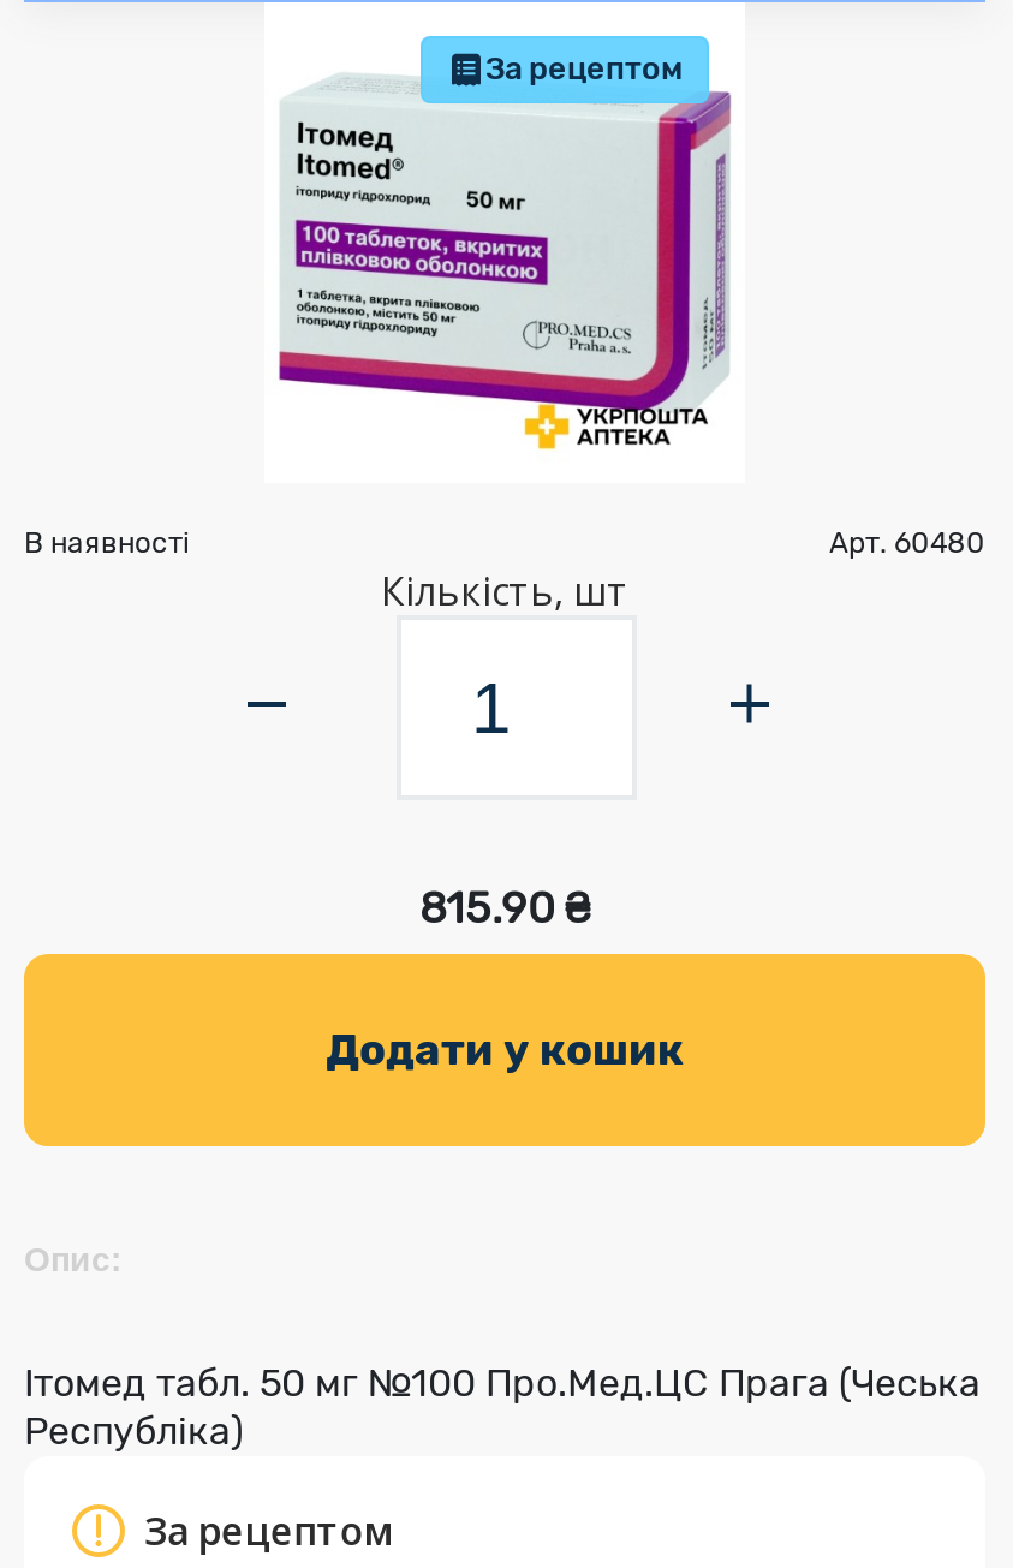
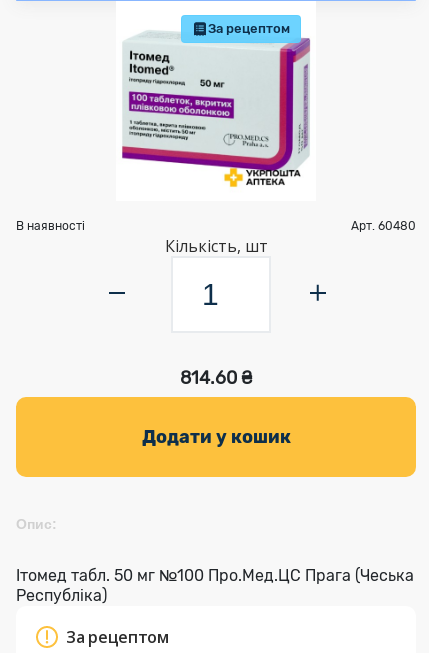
[419,882,590,935] 815.90 ₴ -> [180,367,252,389] 814.60 ₴

